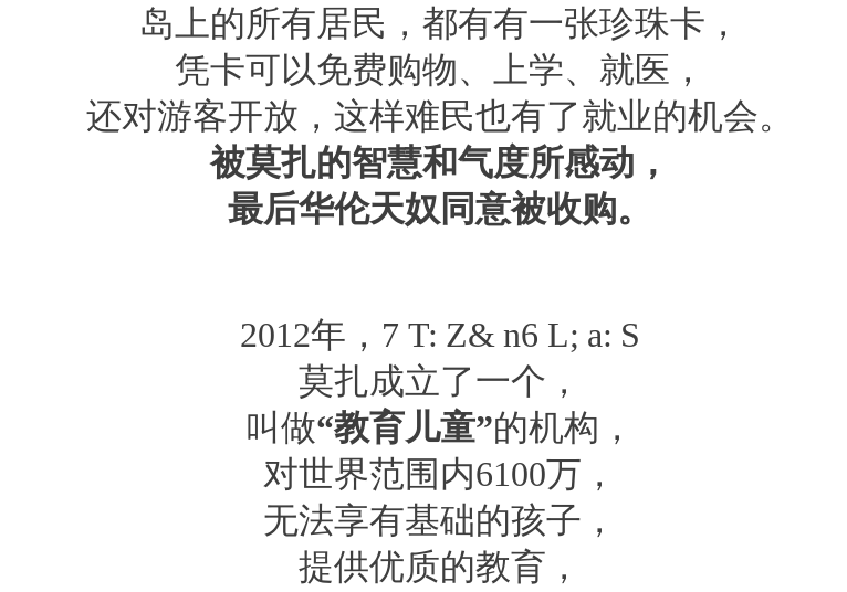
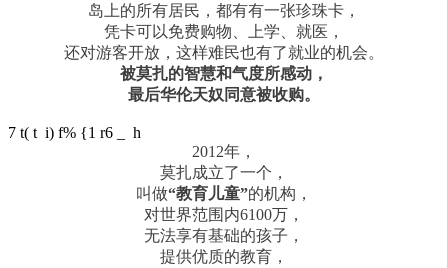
[240,315,640,353] 2012年，7 T: Z& n6 L; a: S -> [8,124,256,160] 7 t( t i) f% {1 r6 _ h | 2012年，

